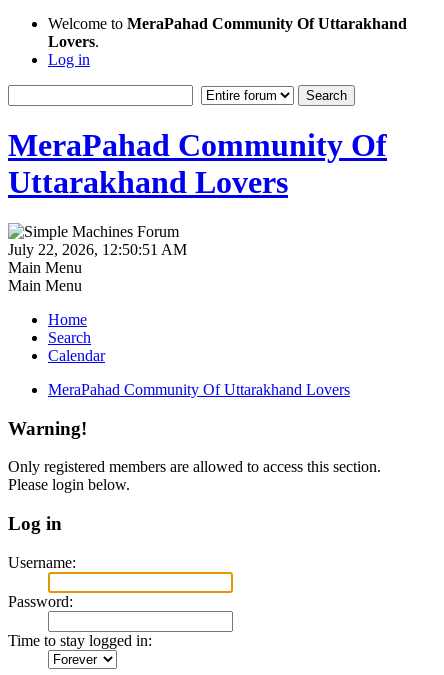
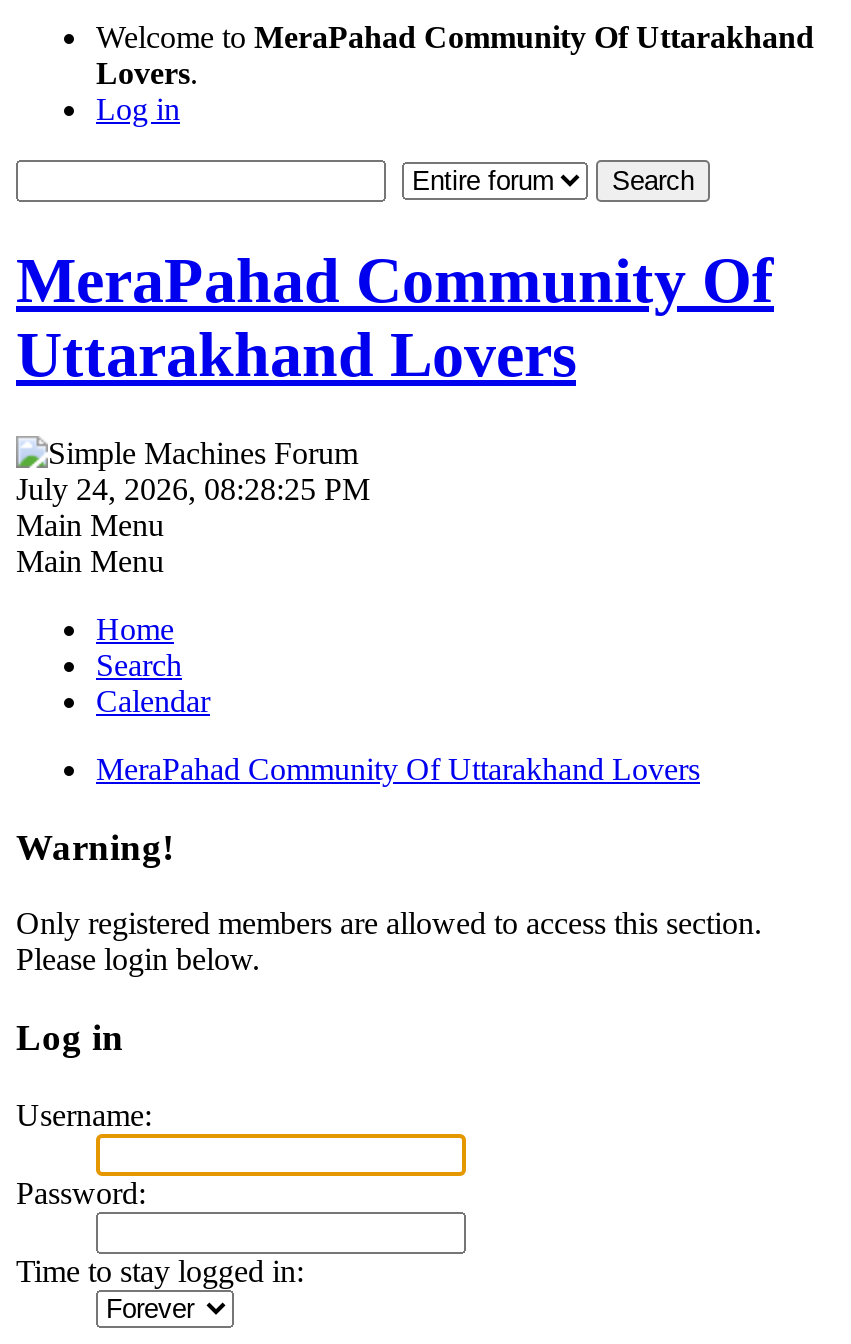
[8,241,187,258] July 22, 2026, 12:50:51 AM -> [16,472,370,506] July 24, 2026, 08:28:25 PM

